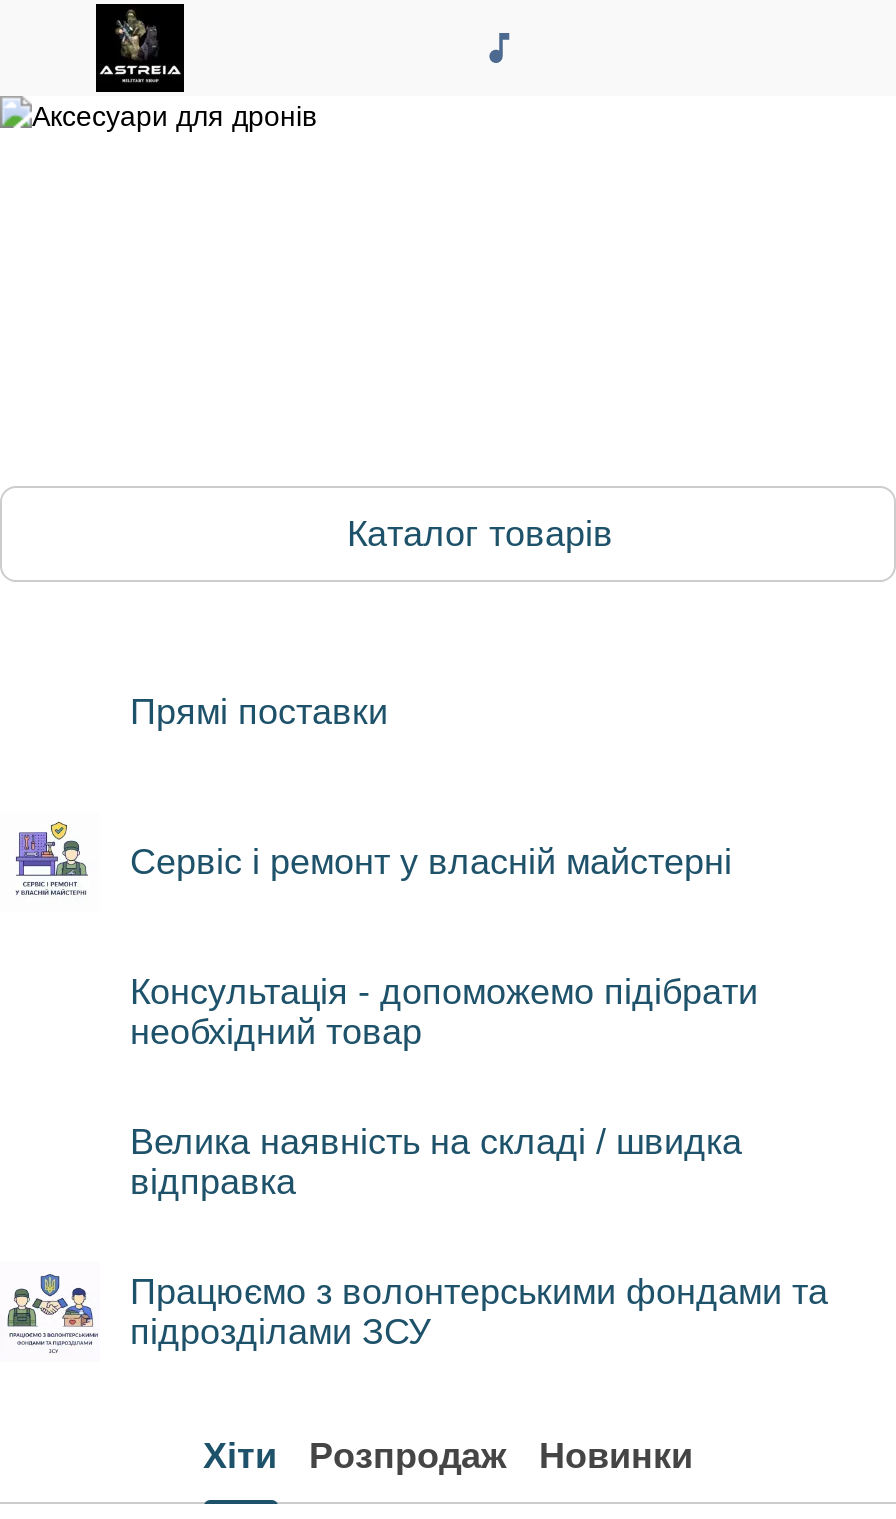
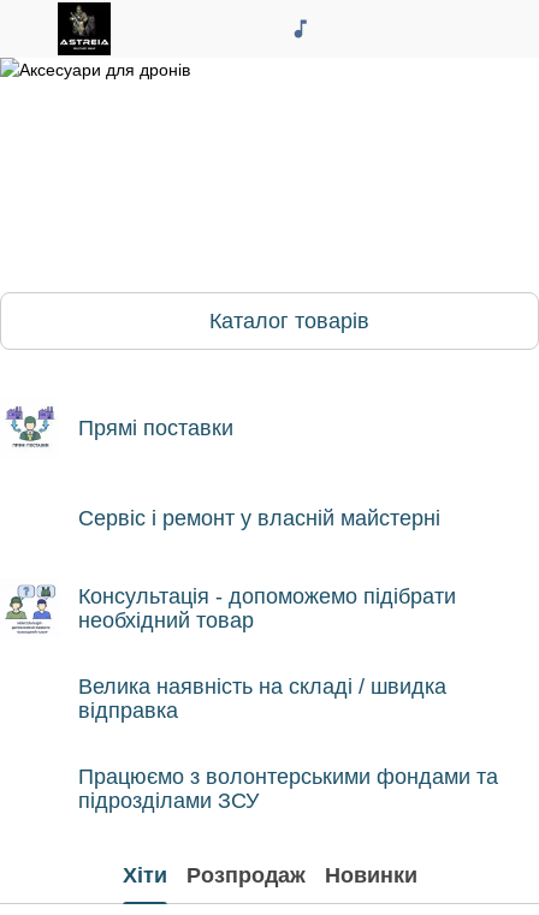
none -> [5,405,55,448] [image]
[14,820,88,898] [image] -> none
none -> [5,584,57,635] [image]
[6,1272,100,1354] [image] -> none

